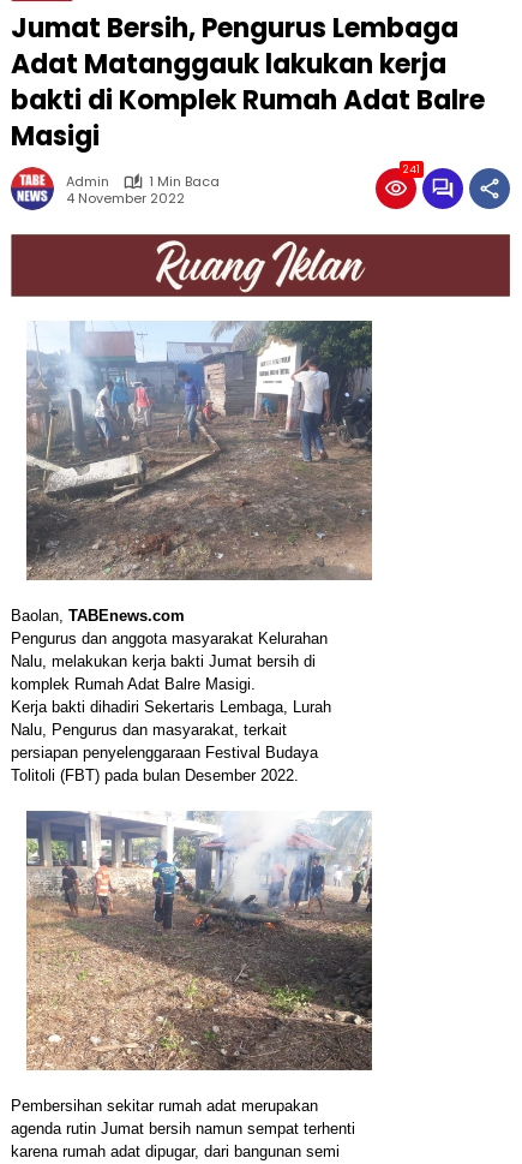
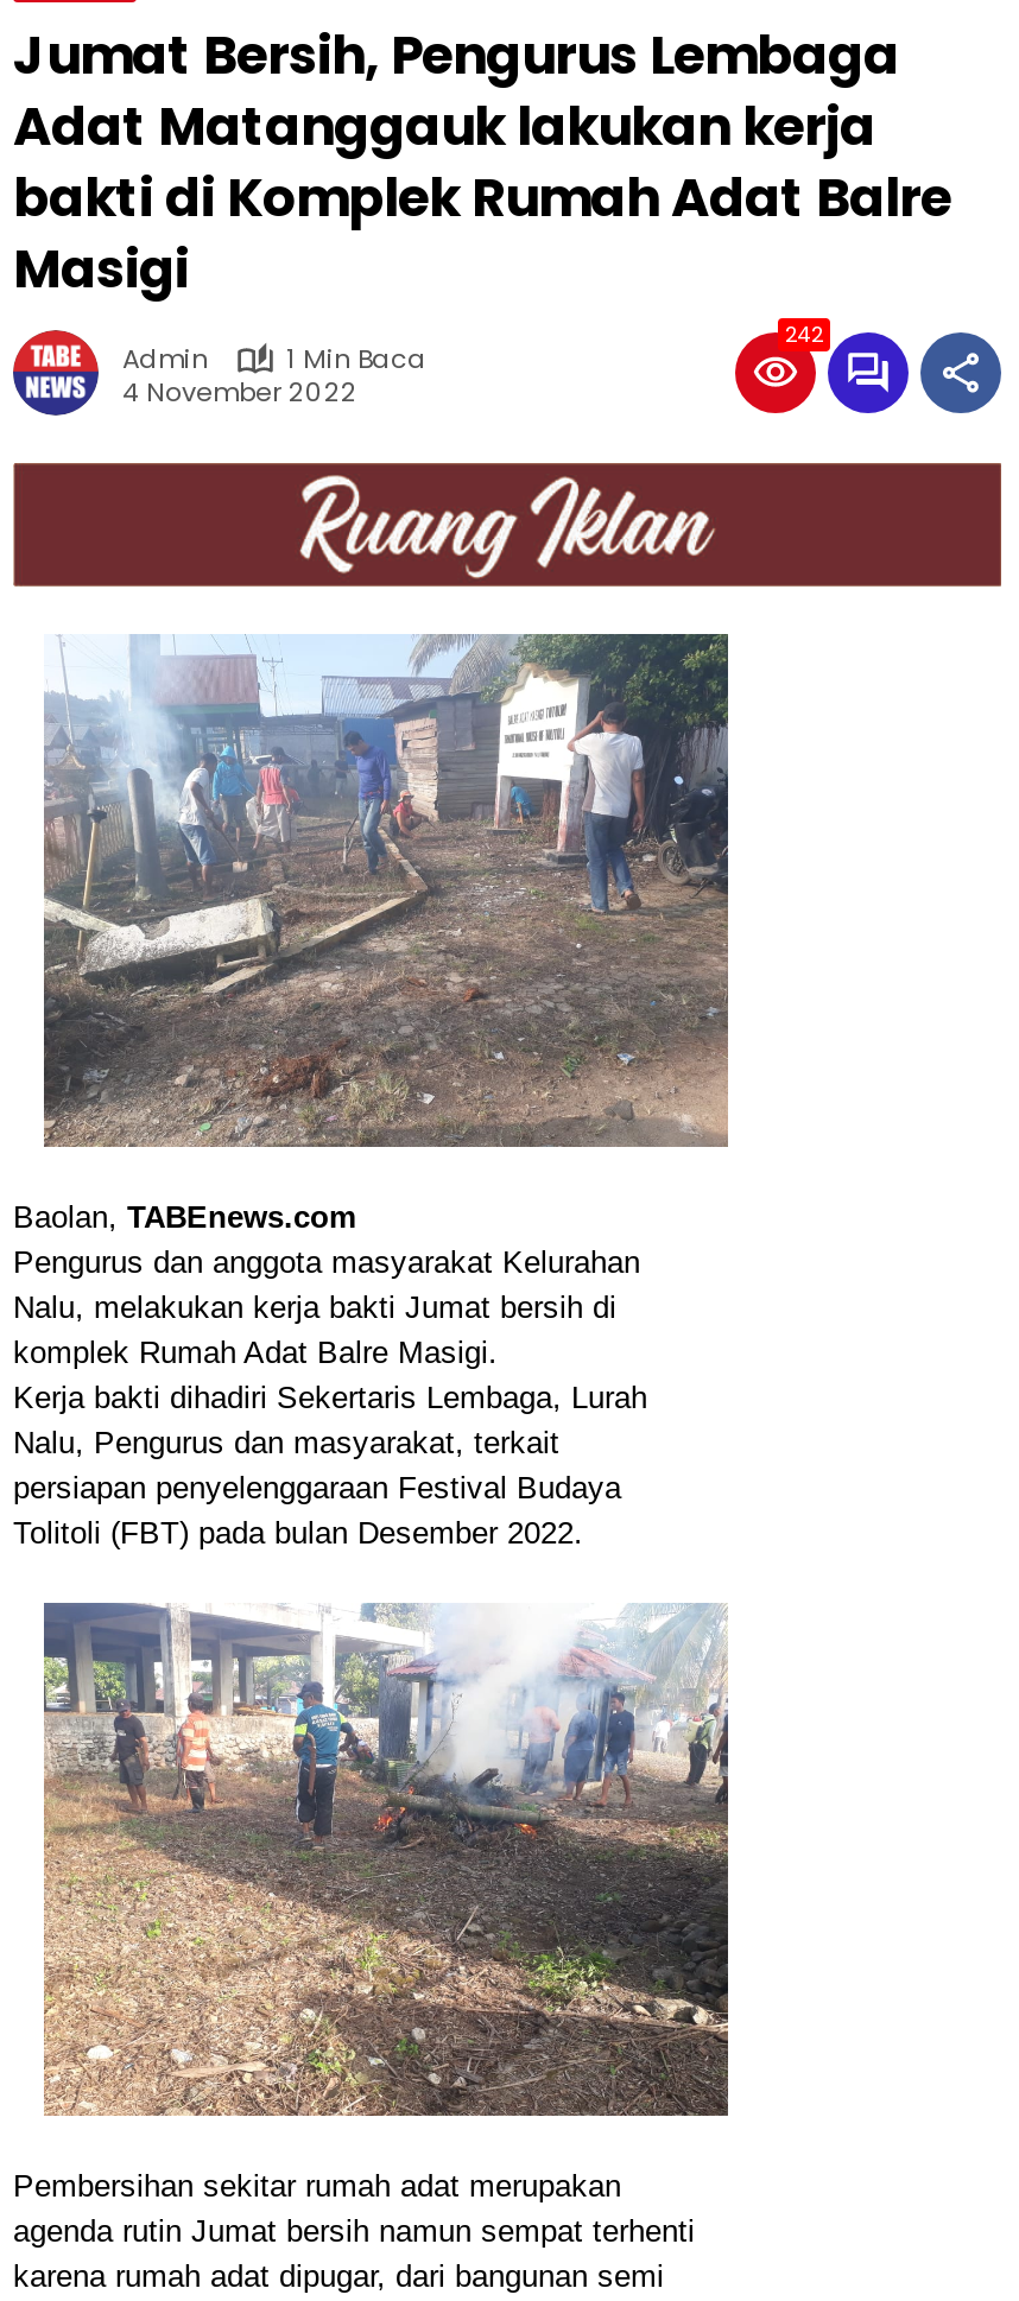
[403,162,420,177] 241 -> [785,321,823,349] 242

